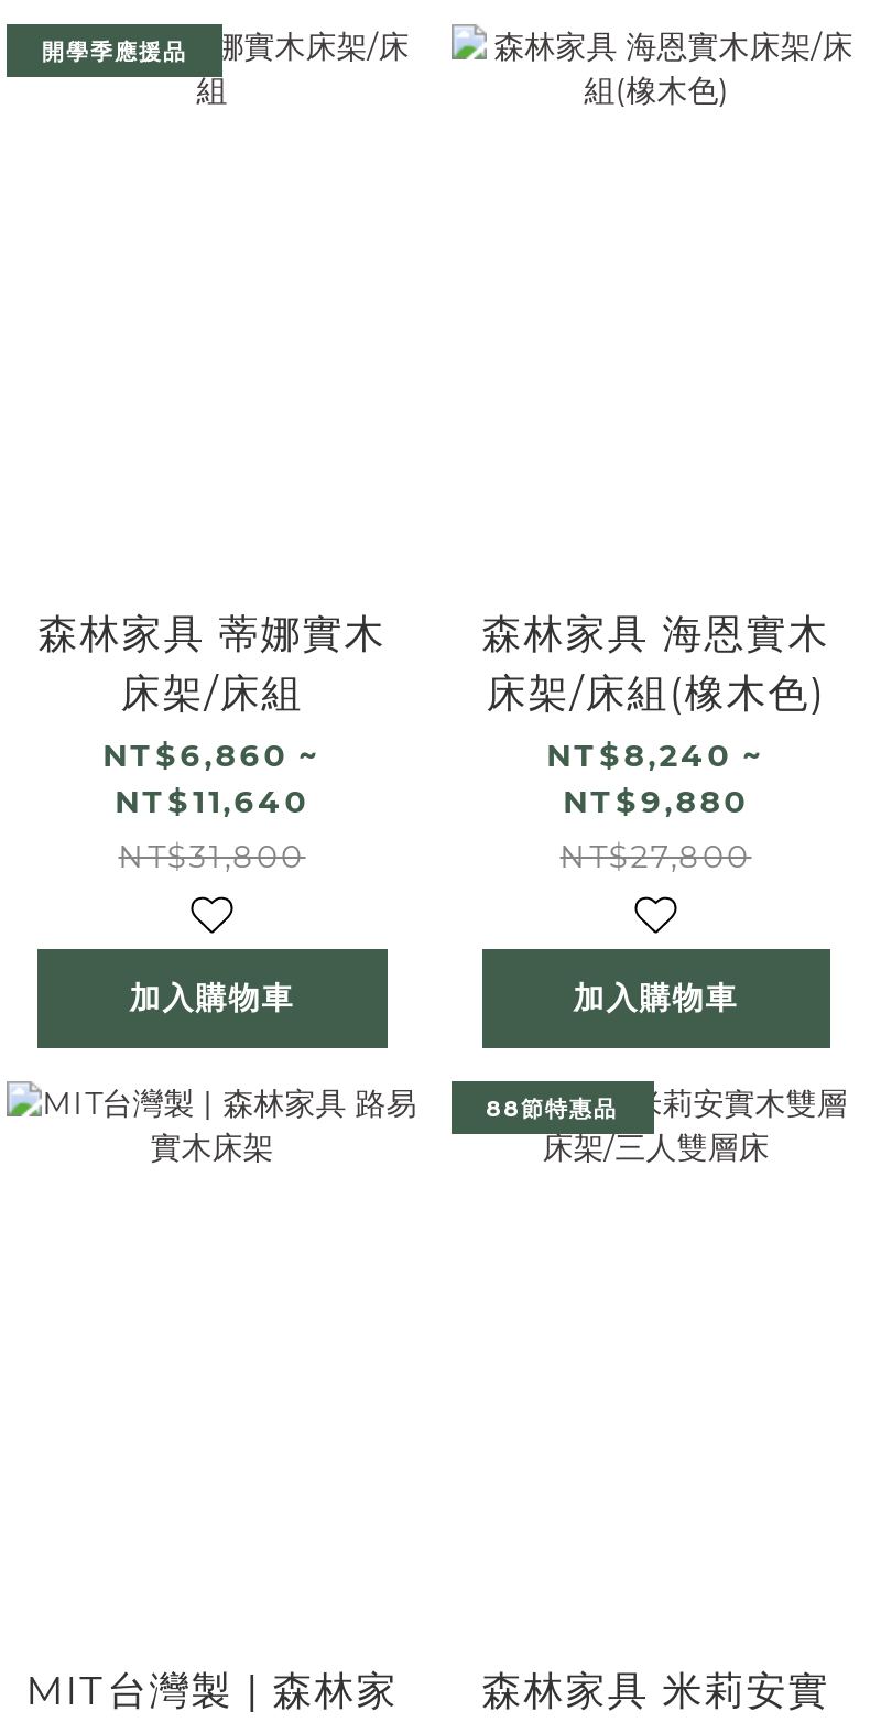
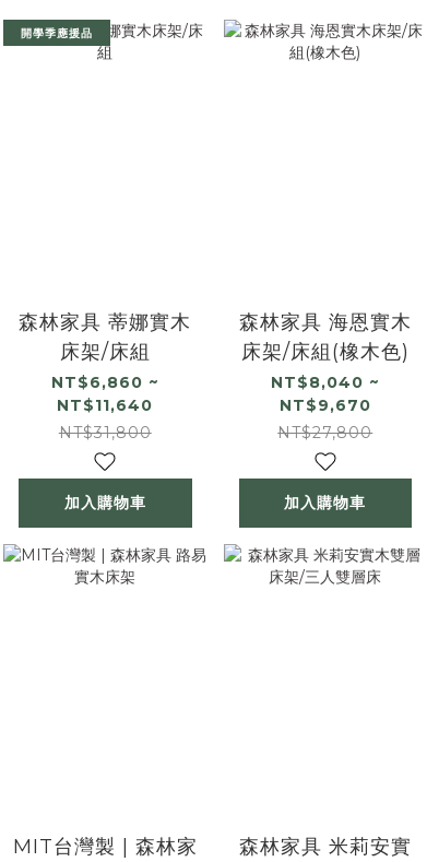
[547,736,765,822] NT$8,240 ~ | NT$9,880 -> [271,373,380,416] NT$8,040 ~ | NT$9,670
[486,1095,618,1123] 88節特惠品 -> none

